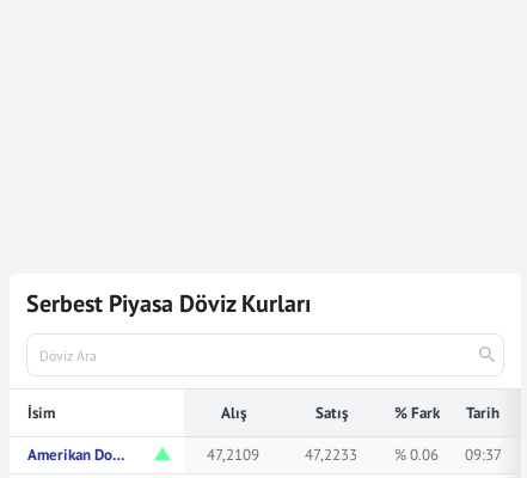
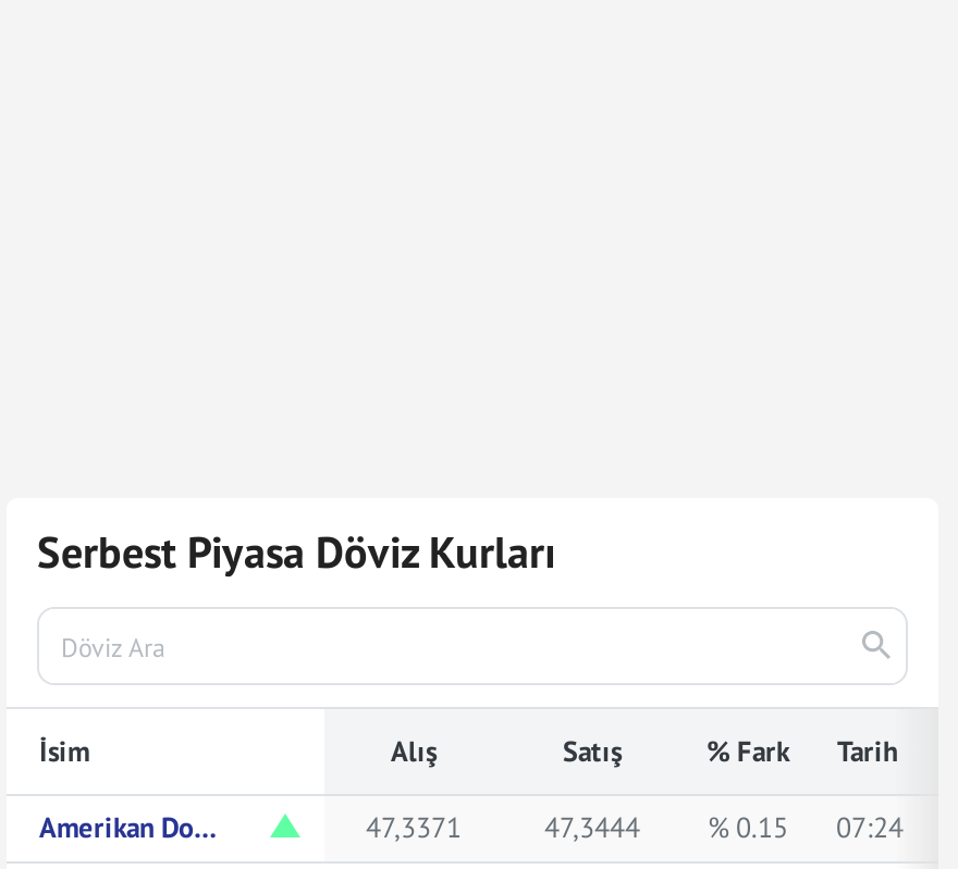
[207,445,259,465] 47,2109 -> [366,809,462,846] 47,3371
[305,445,357,465] 47,2233 -> [544,809,640,846] 47,3444
[394,445,439,465] % 0.06 -> [708,809,788,846] % 0.15
[465,445,502,465] 09:37 -> [836,809,904,846] 07:24

